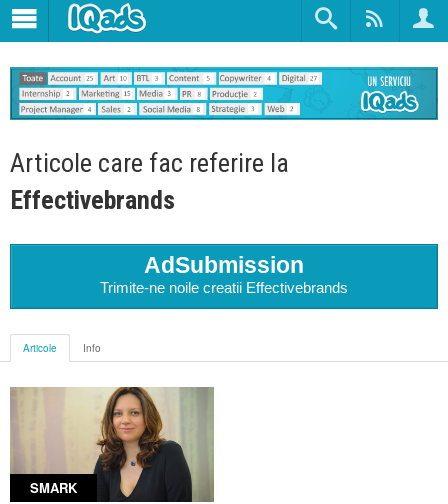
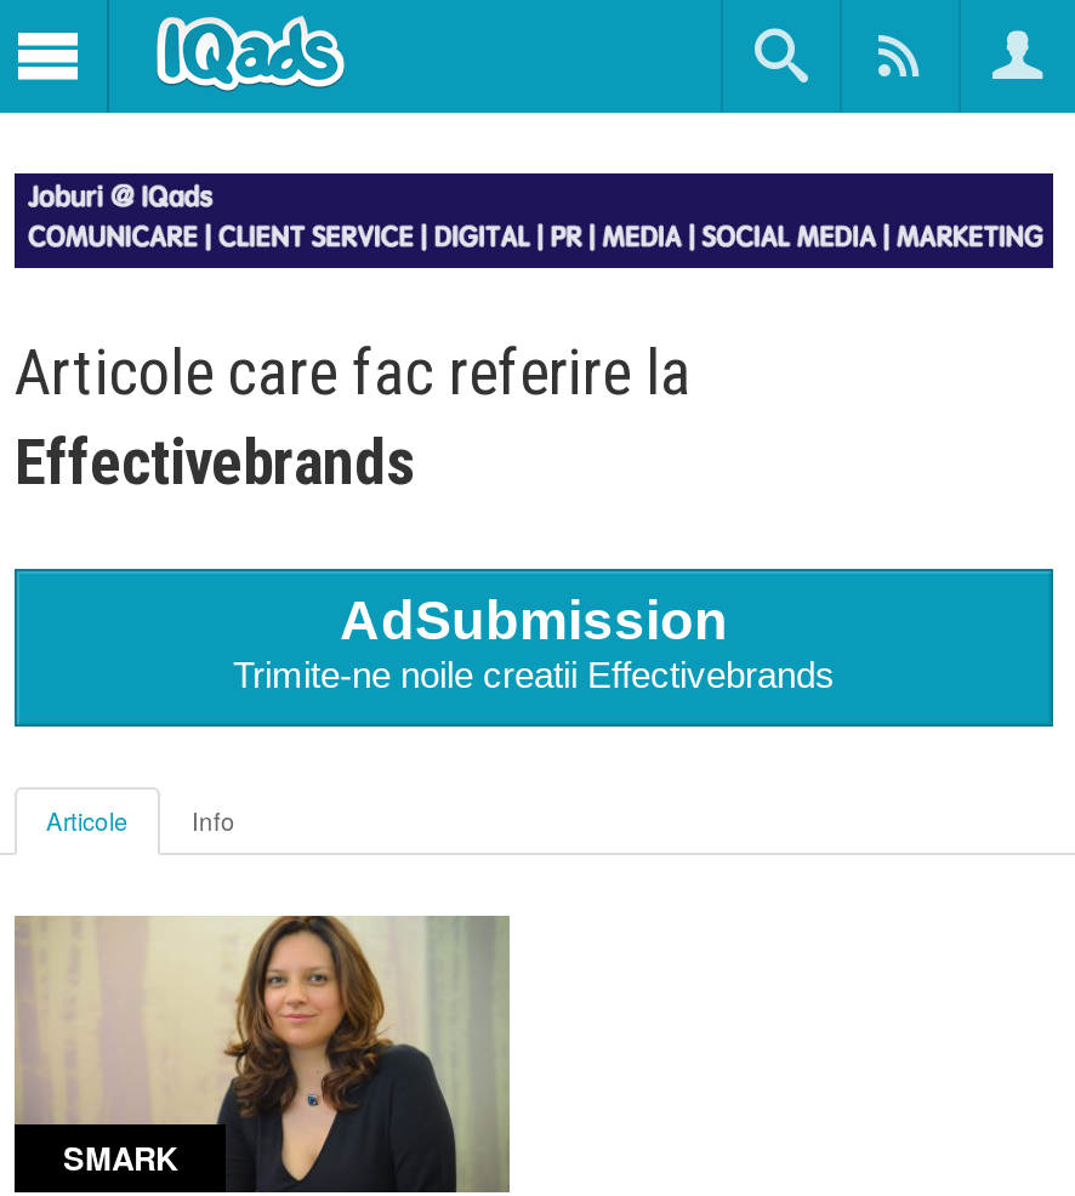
[9,66,439,121] [image] -> [12,171,1056,270] [image]

